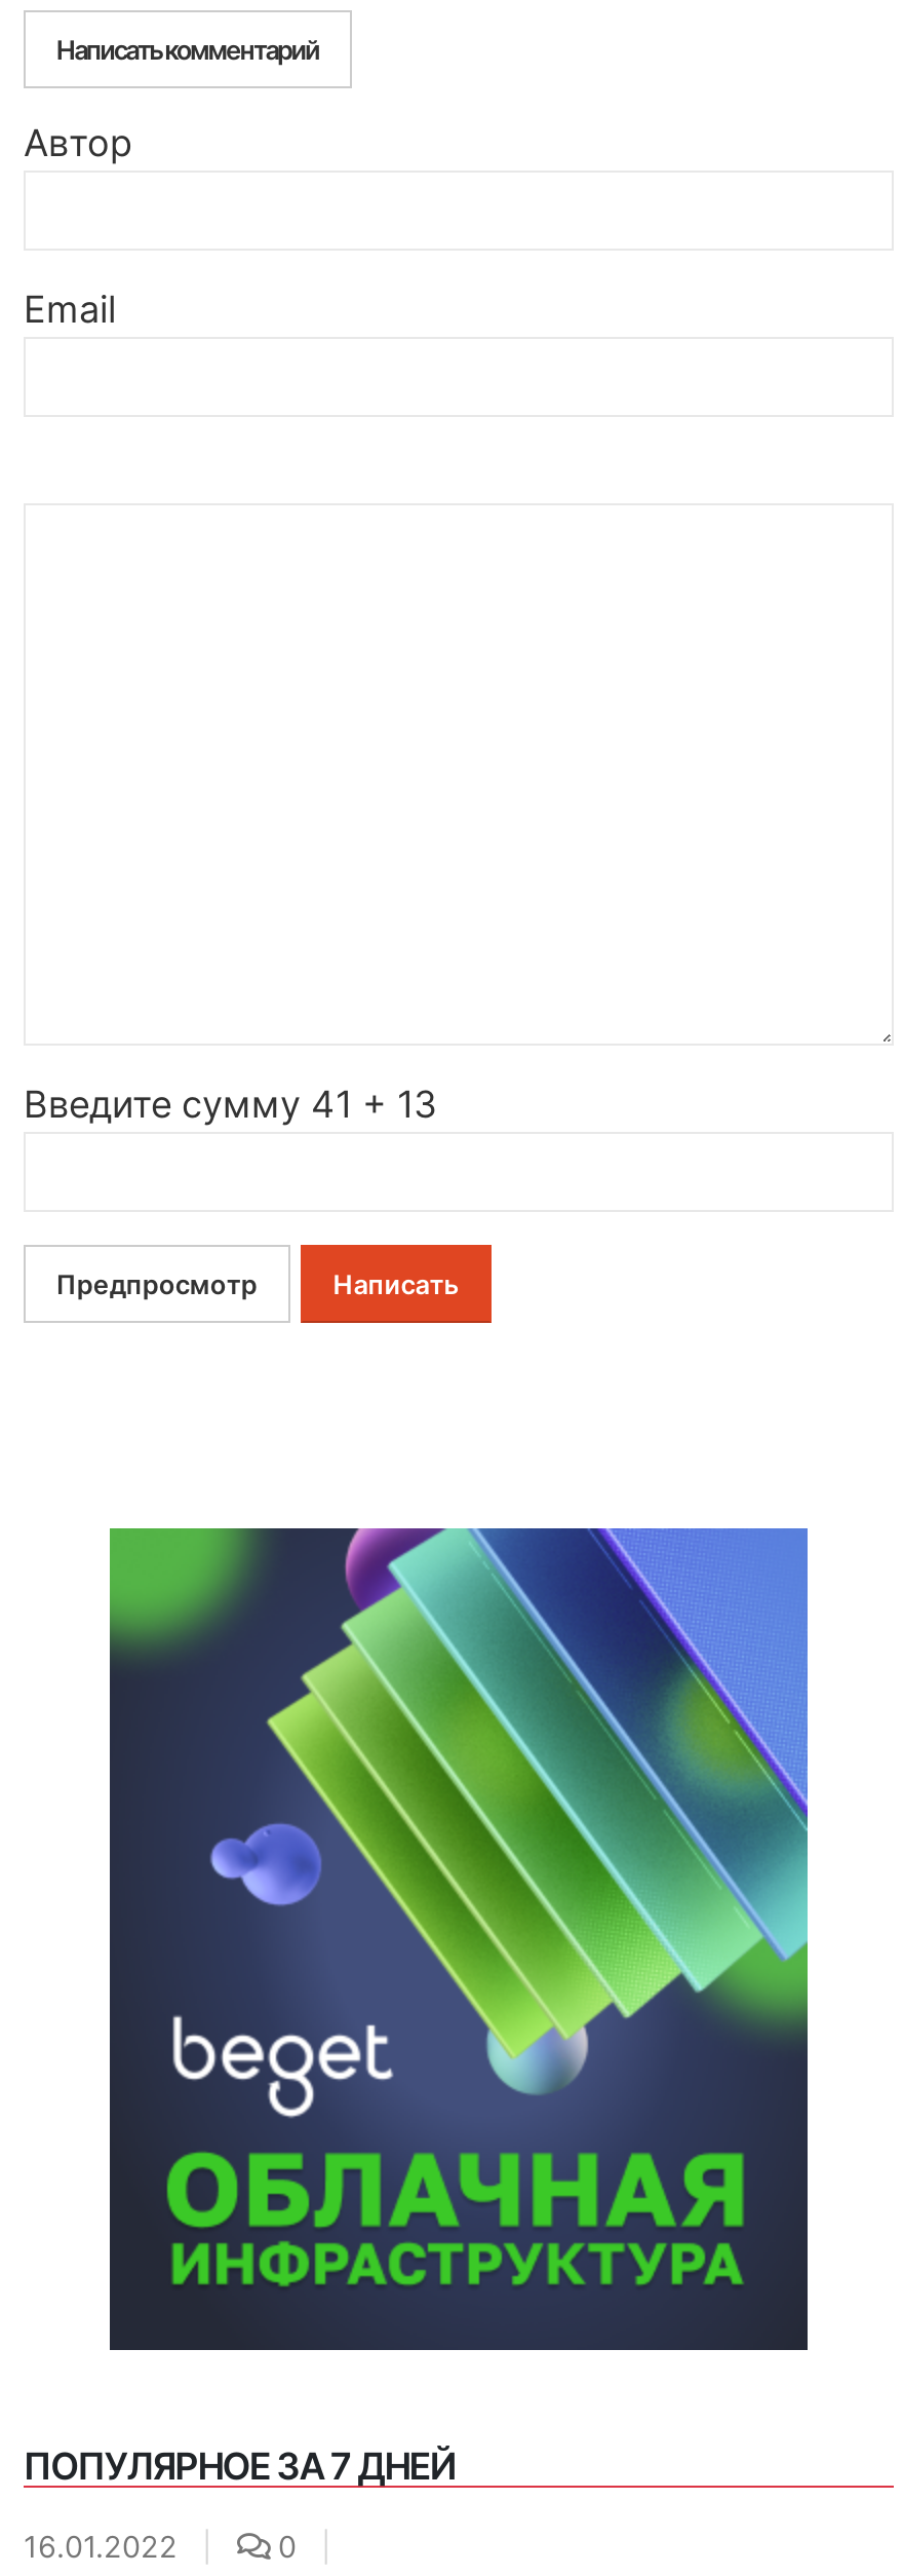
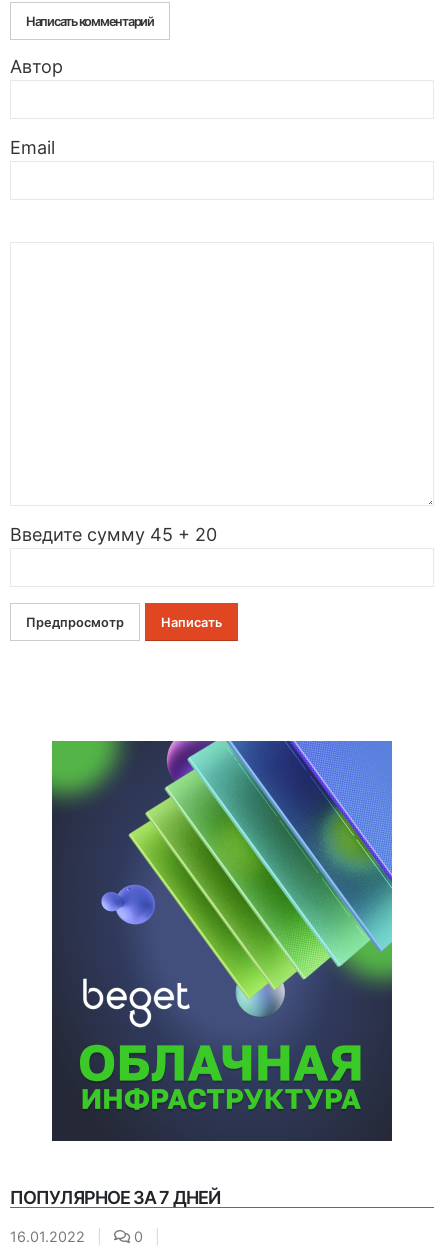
[24,1083,436,1126] Введите сумму 41 + 13 -> [10,524,217,545] Введите сумму 45 + 20

